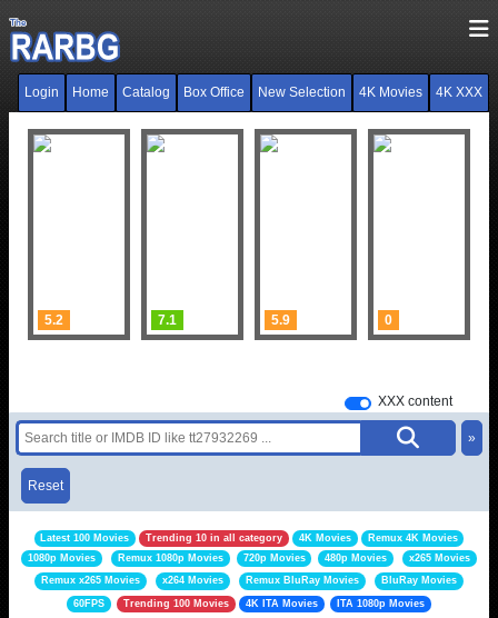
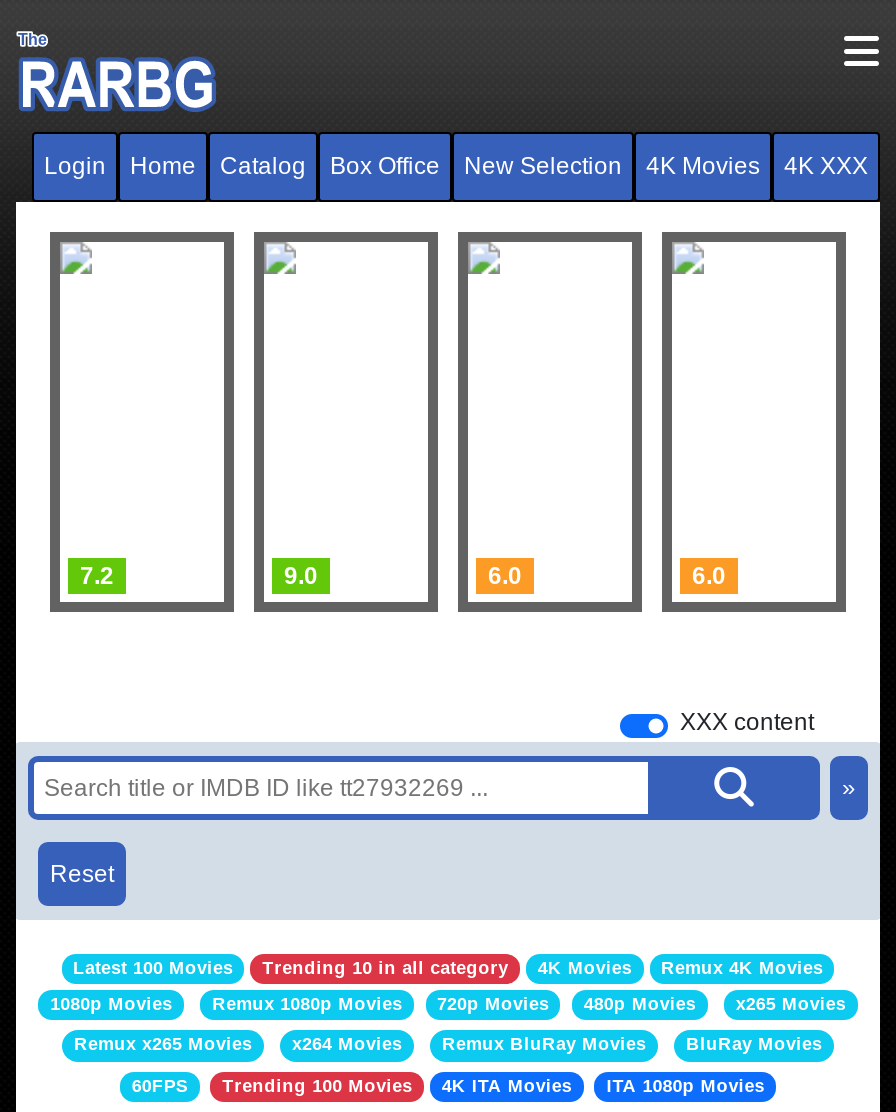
[44,312,63,328] 5.2 -> [80,562,114,590] 7.2
[158,312,177,328] 7.1 -> [284,562,318,590] 9.0
[271,312,290,328] 5.9 -> [488,562,522,590] 6.0
[385,312,392,328] 0 -> [692,562,726,590] 6.0

